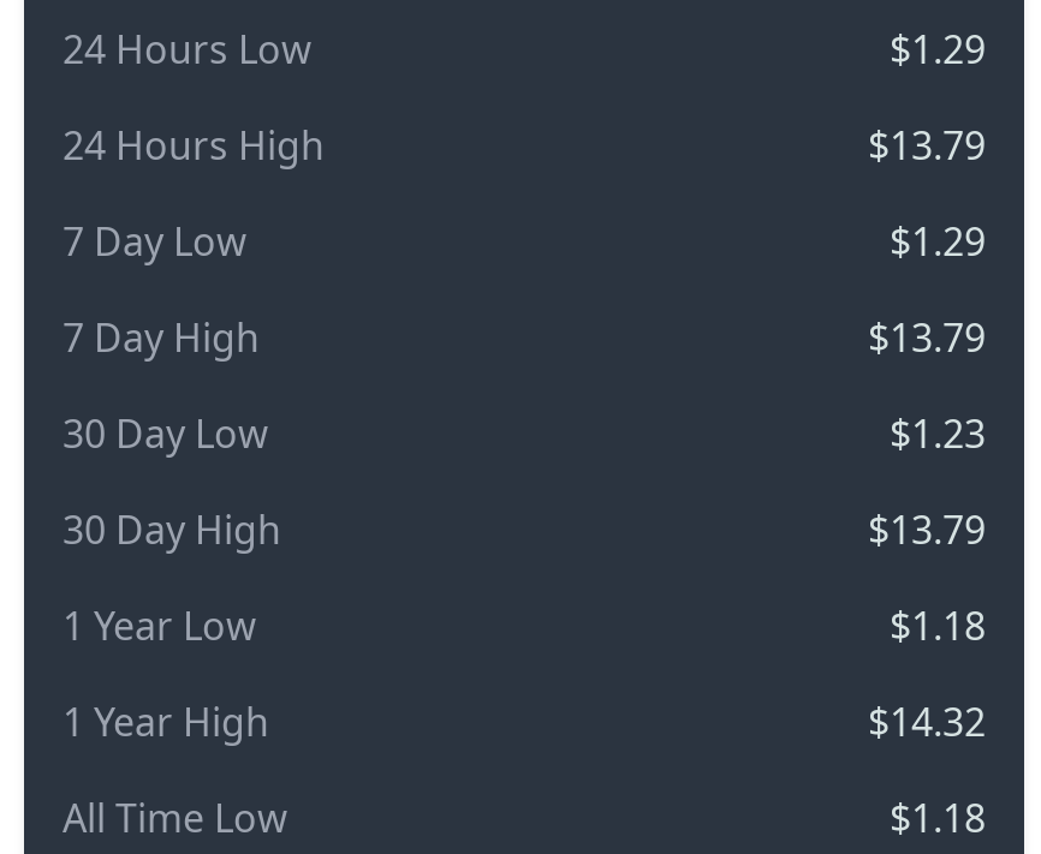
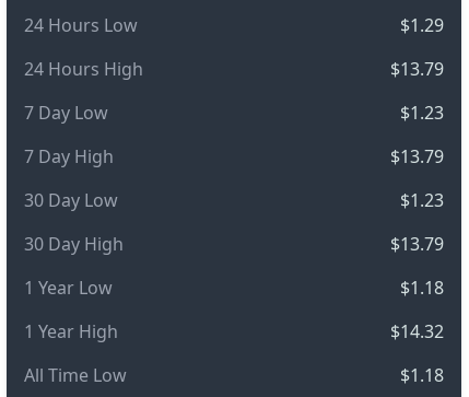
[890,214,986,267] $1.29 -> [400,100,444,124] $1.23

